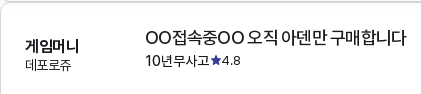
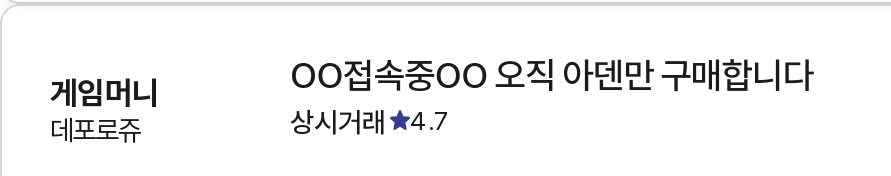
[145,52,241,68] 10년무사고 | 4.8 -> [290,105,450,137] 상시거래 | 4.7

